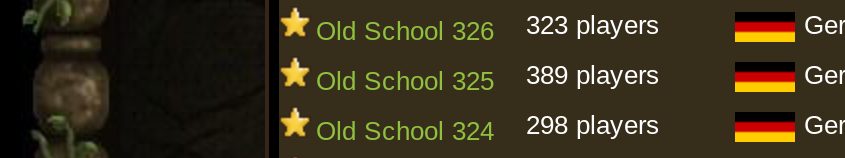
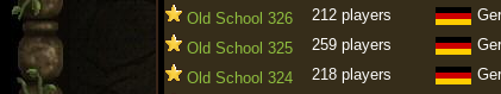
[316,10,660,46] Old School 326 323 players -> [186,6,391,27] Old School 326 212 players
[316,60,660,96] Old School 325 389 players -> [186,36,391,57] Old School 325 259 players
[316,110,660,146] Old School 324 298 players -> [186,65,391,87] Old School 324 218 players

